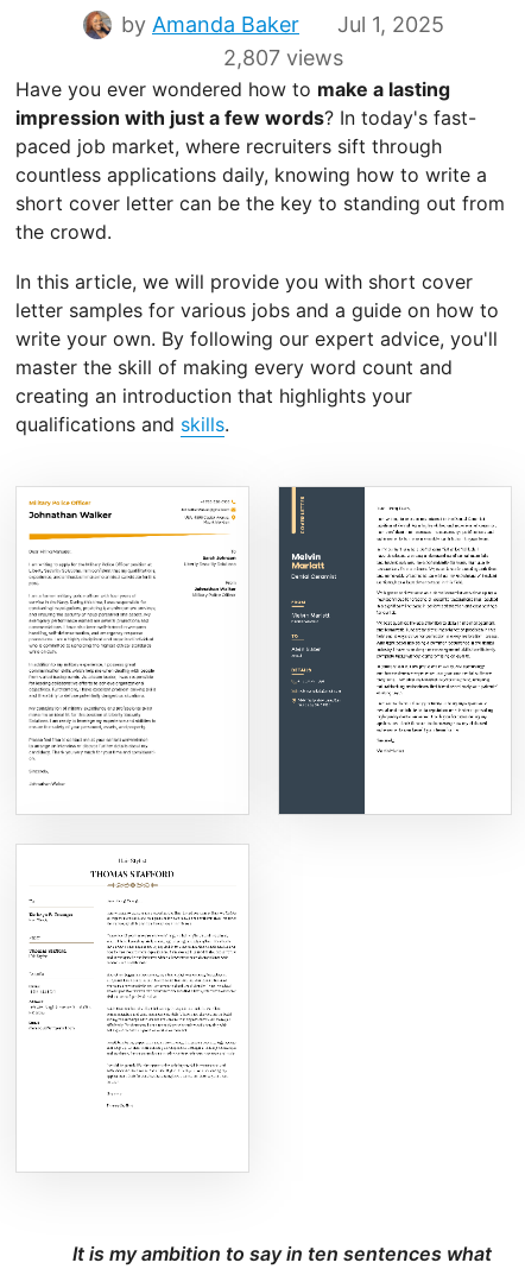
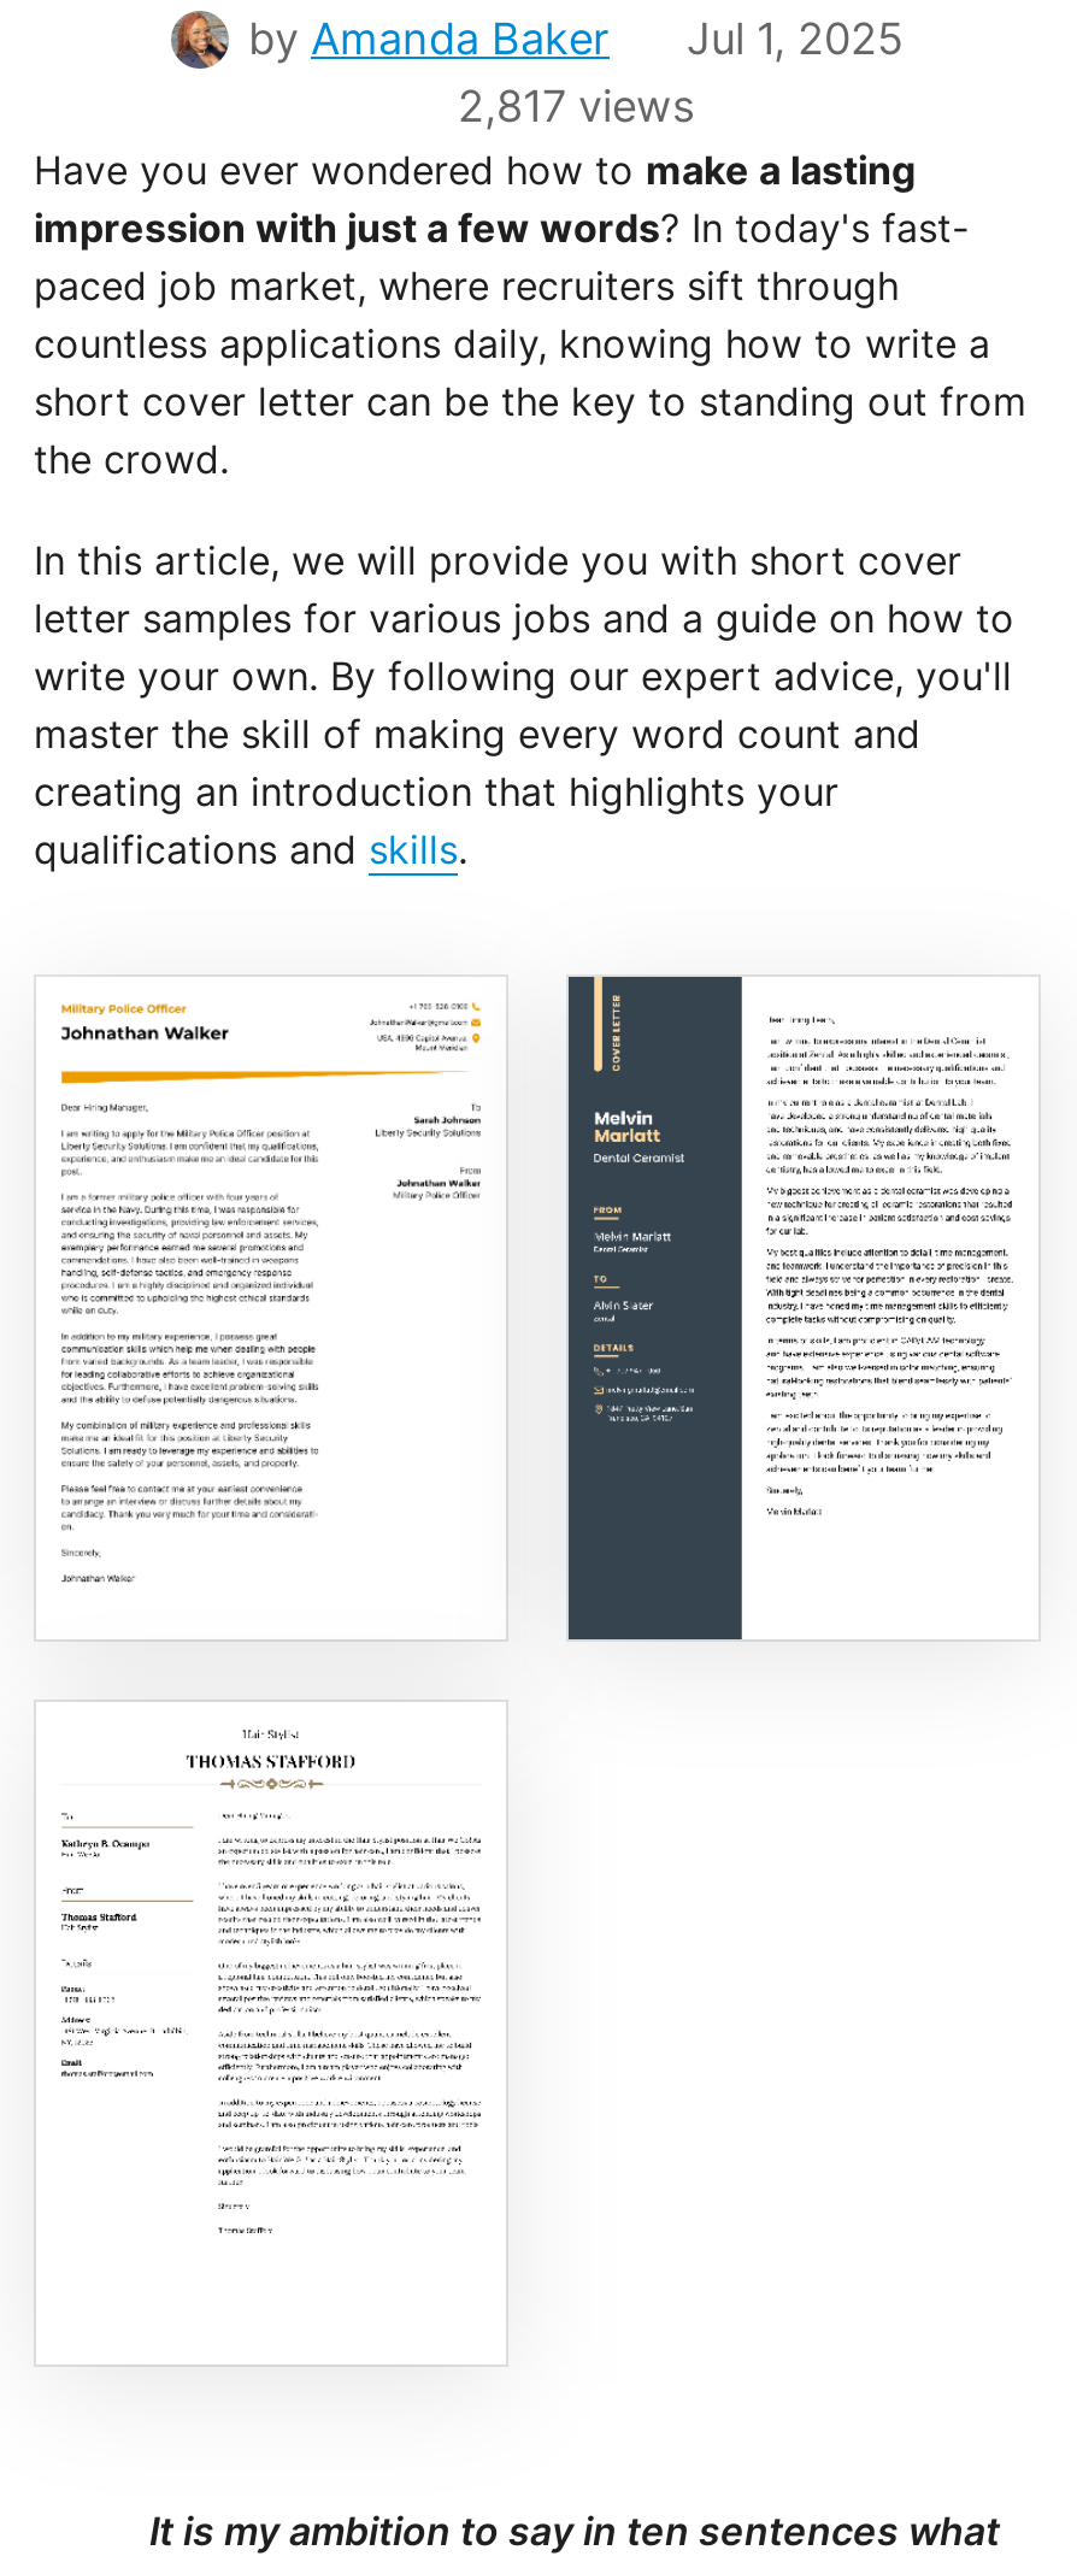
[223,45,343,70] 2,807 views -> [458,81,694,131] 2,817 views

